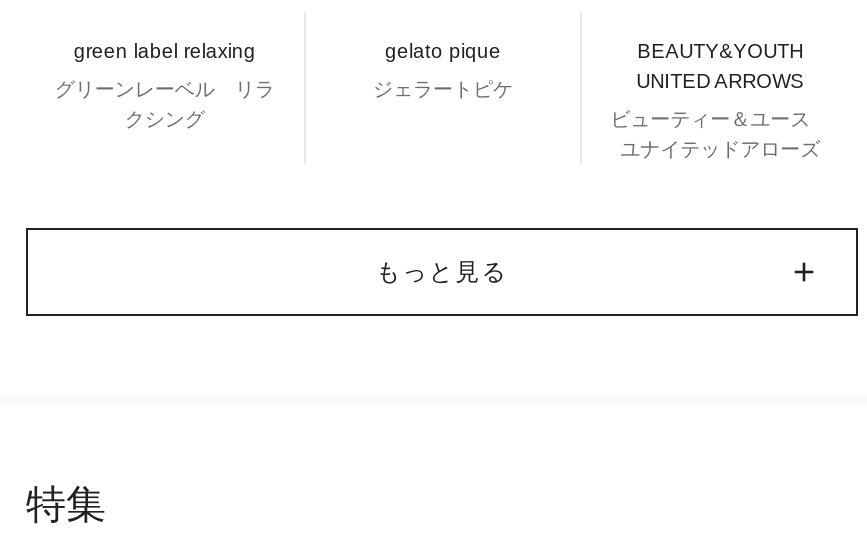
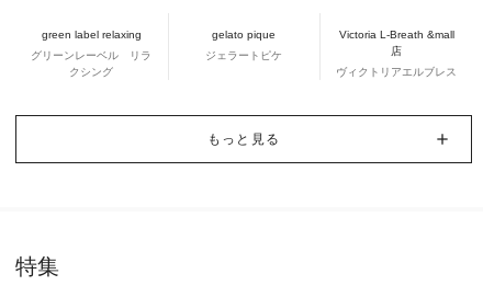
[636,40,804,92] BEAUTY&YOUTH | UNITED ARROWS -> [339,28,454,57] Victoria L-Breath &mall | 店
[610,108,830,160] ビューティー＆ユース | ユナイテッドアローズ -> [336,66,457,78] ヴィクトリアエルブレス

